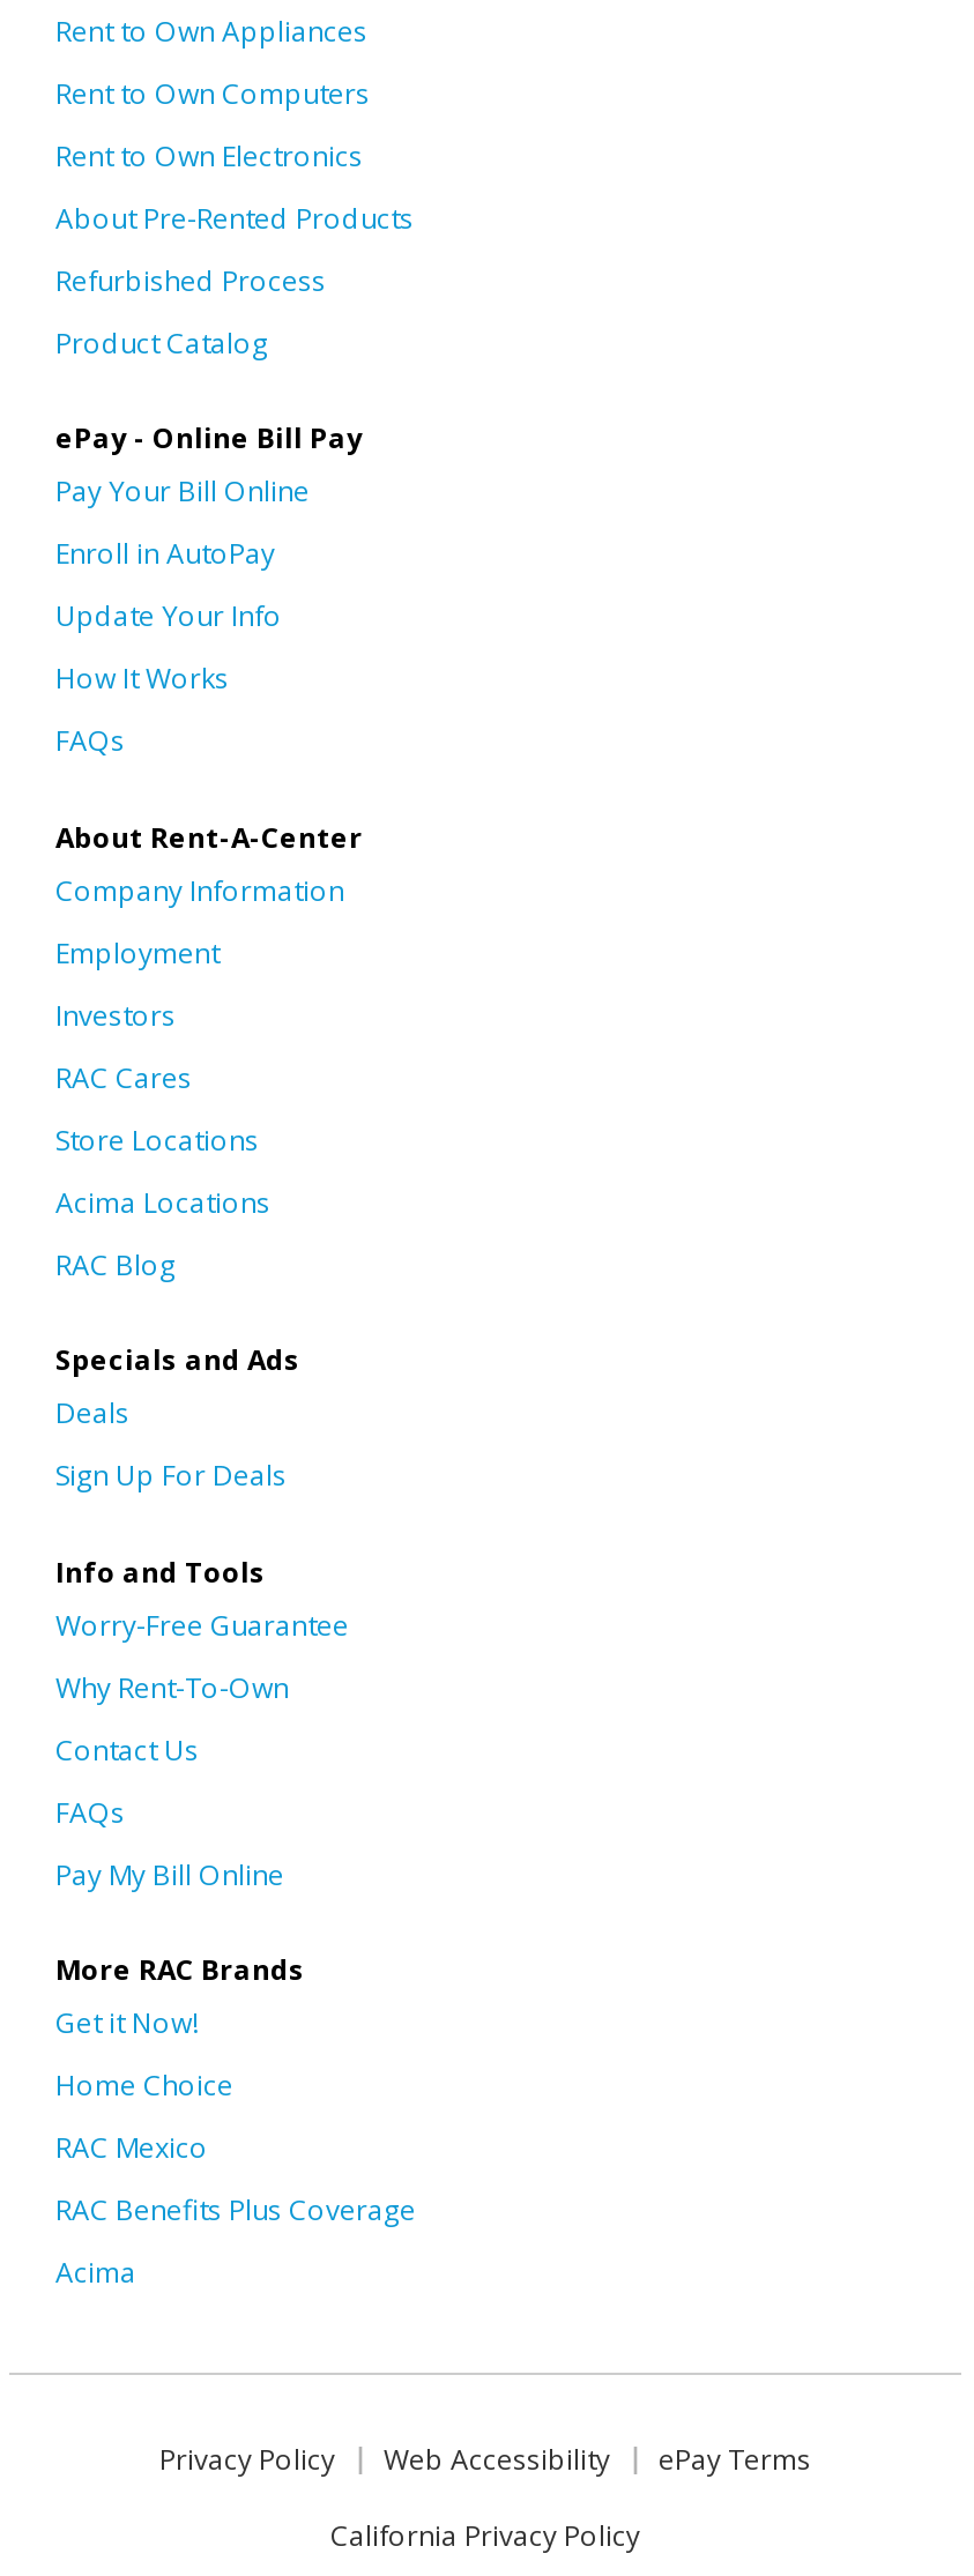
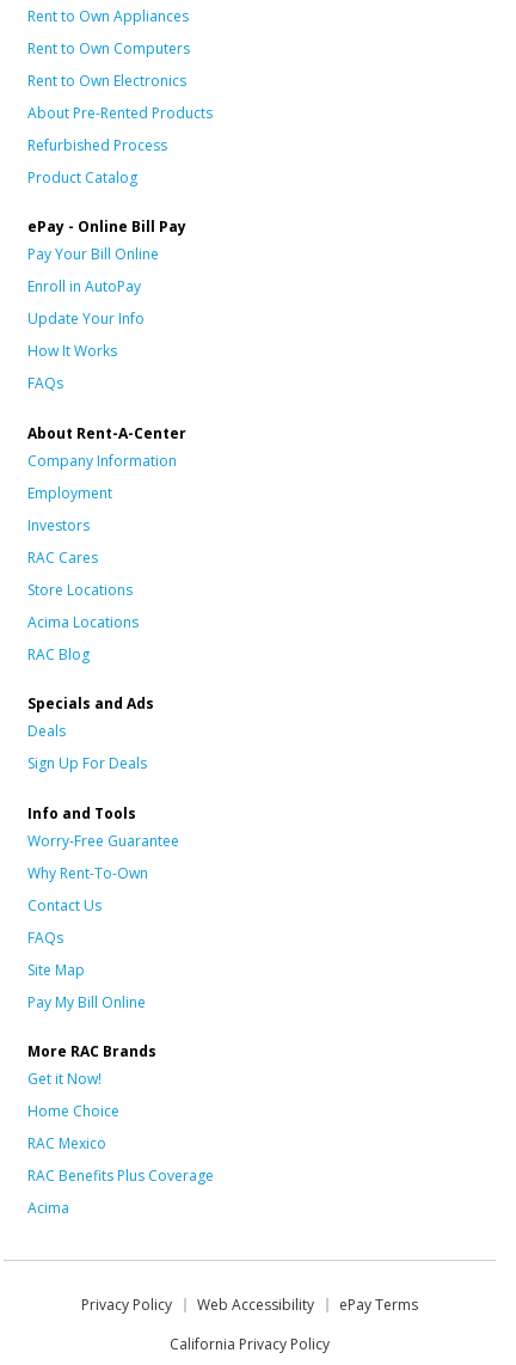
none -> [27,960,85,980] Site Map

